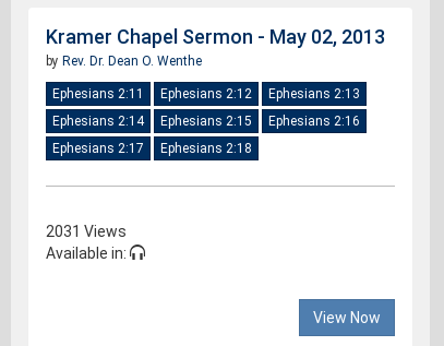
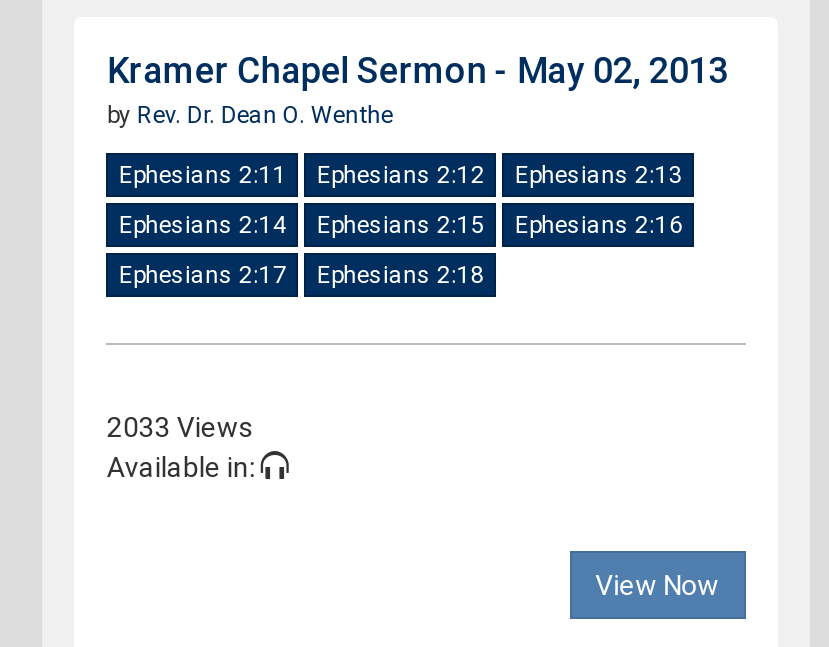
[46,223,127,240] 2031 Views -> [107,411,255,443] 2033 Views

